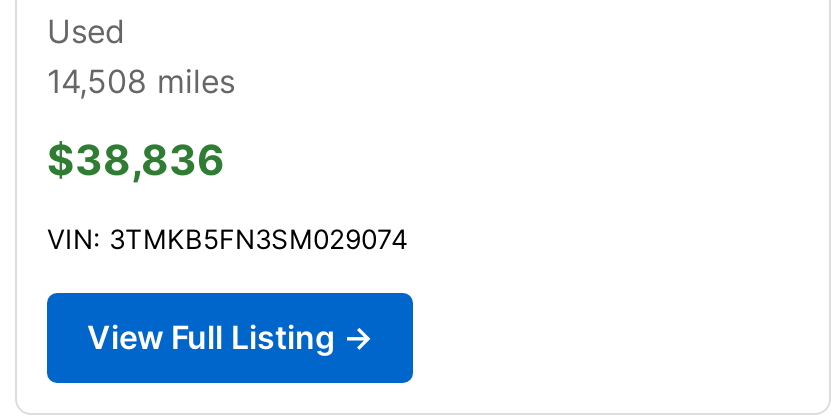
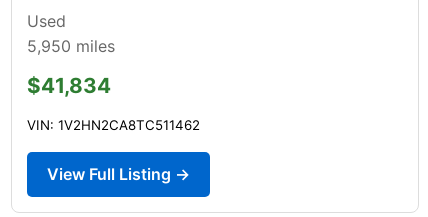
[47,61,235,101] 14,508 miles -> [27,36,115,56] 5,950 miles
[47,135,225,185] $38,836 -> [27,73,111,98] $41,834
[47,223,409,255] VIN: 3TMKB5FN3SM029074 -> [27,117,200,133] VIN: 1V2HN2CA8TC511462

